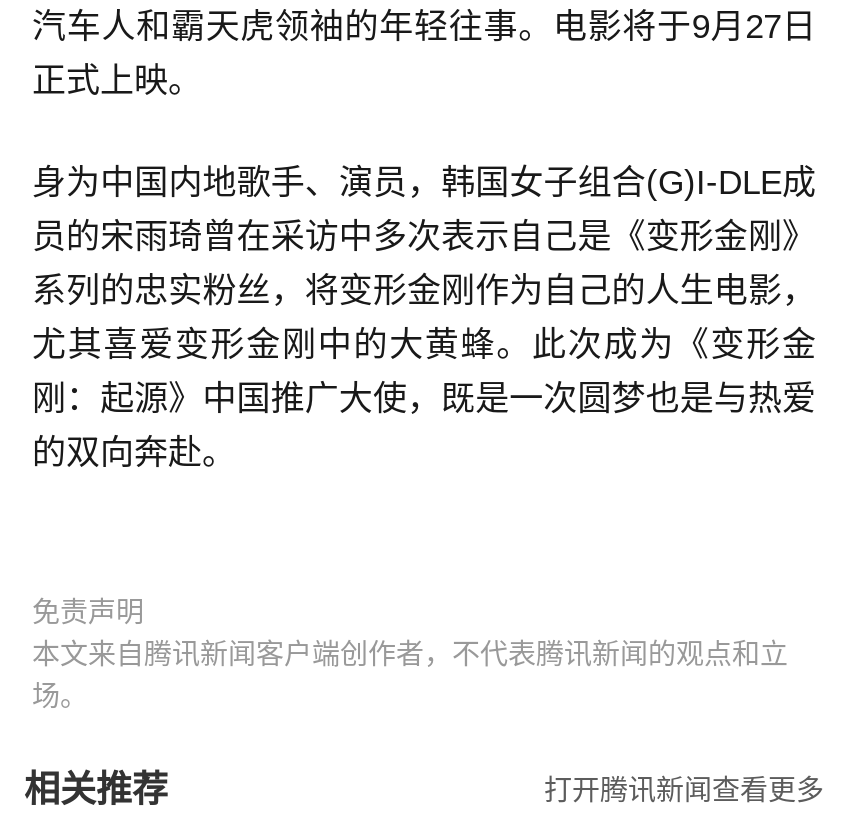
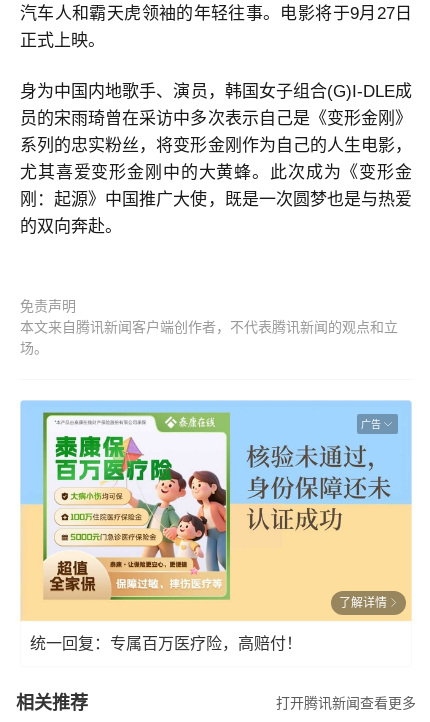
none -> [20,390,413,622] [image] | 广告
none -> [30,596,387,652] 了解详情 | 统一回复：专属百万医疗险，高赔付！

